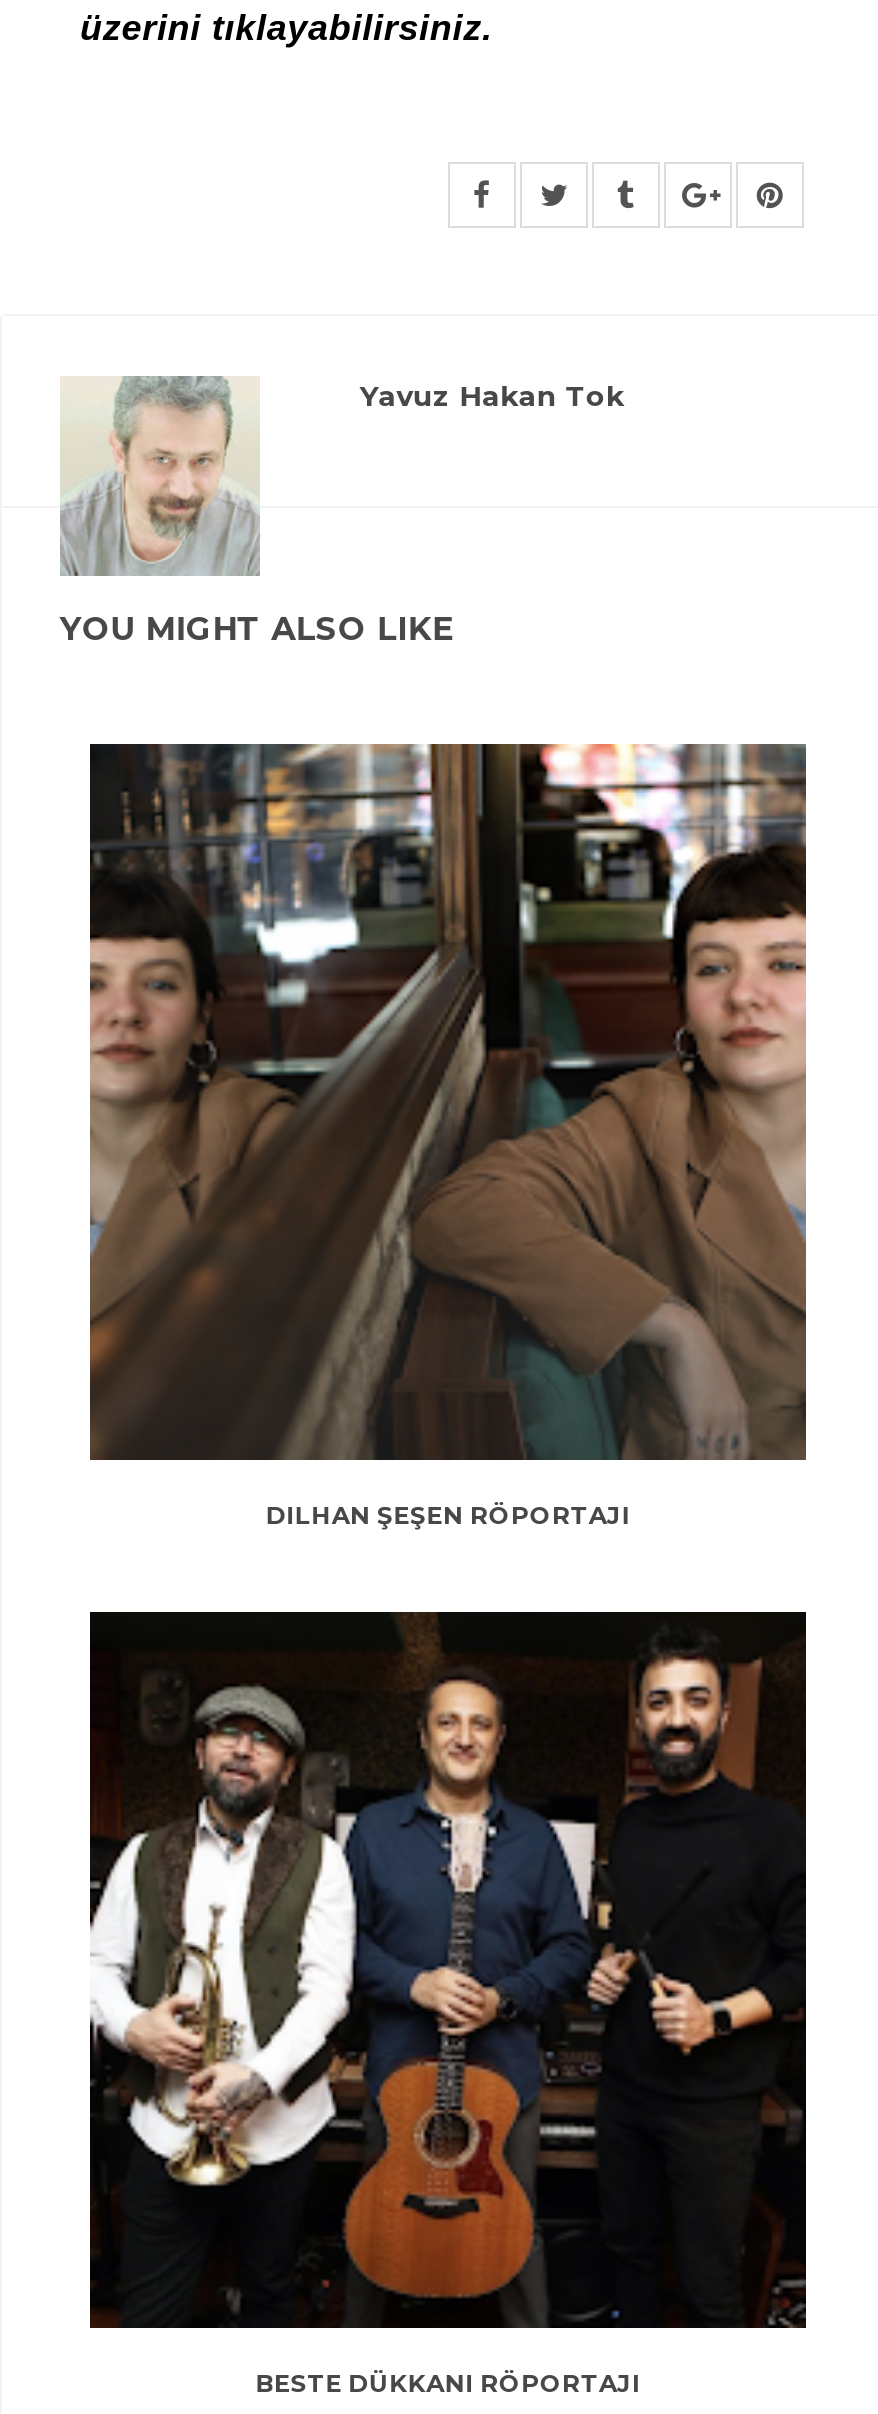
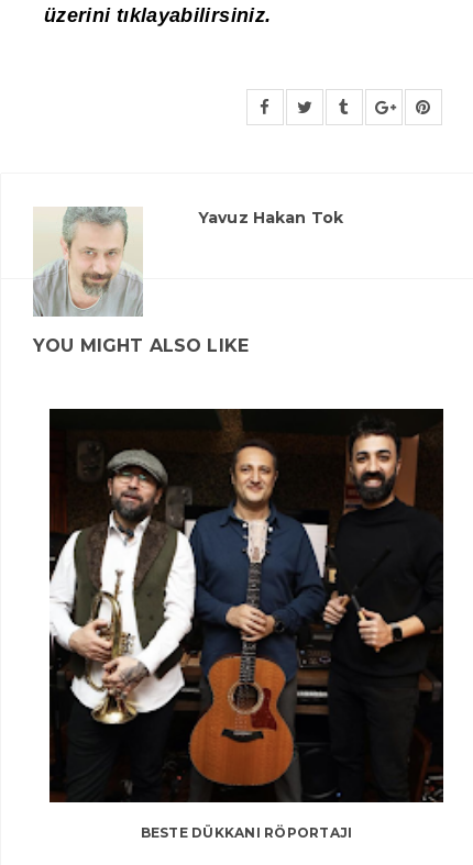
[88,742,808,1531] [image] | DILHAN ŞEŞEN RÖPORTAJI -> none

